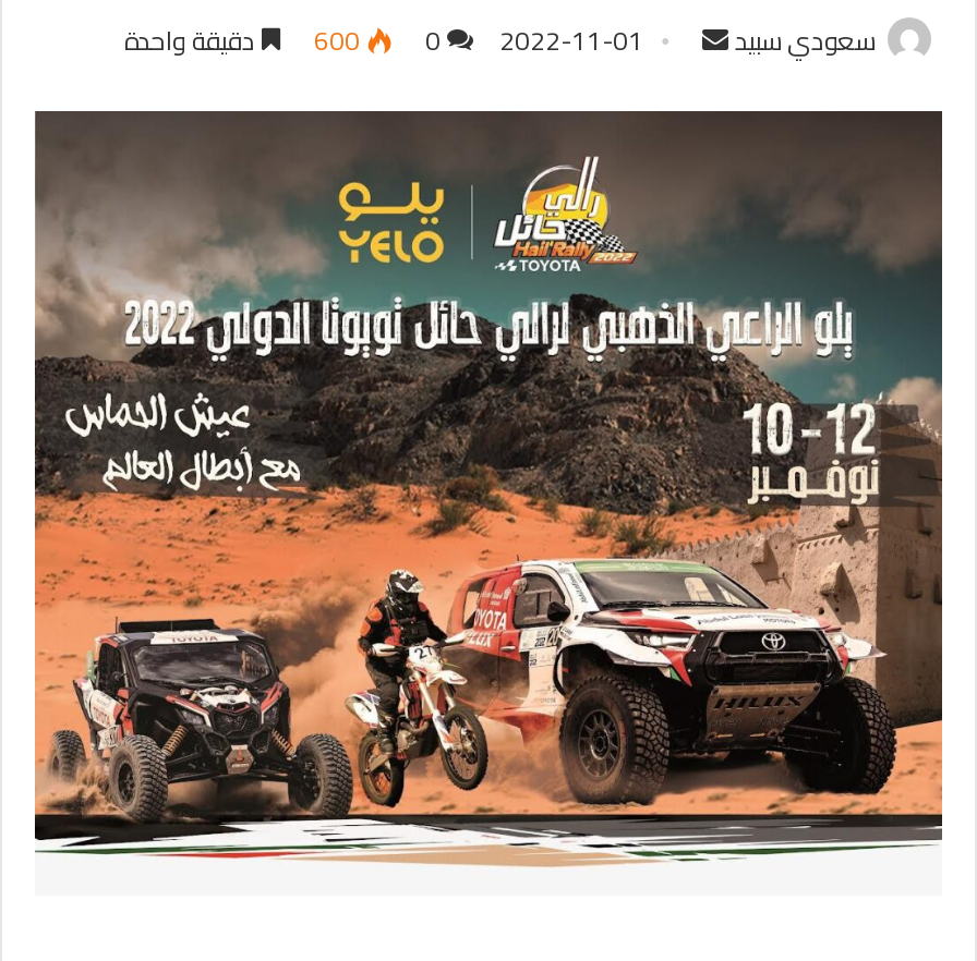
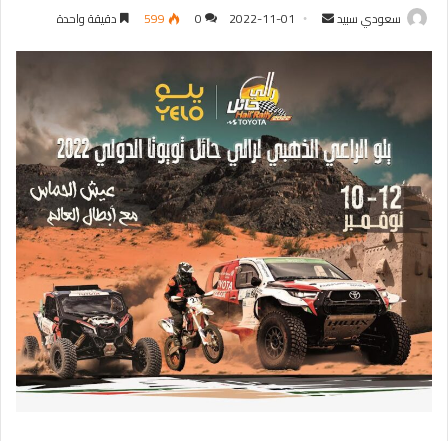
[314,15,360,65] 600 -> [144,7,165,30] 599

